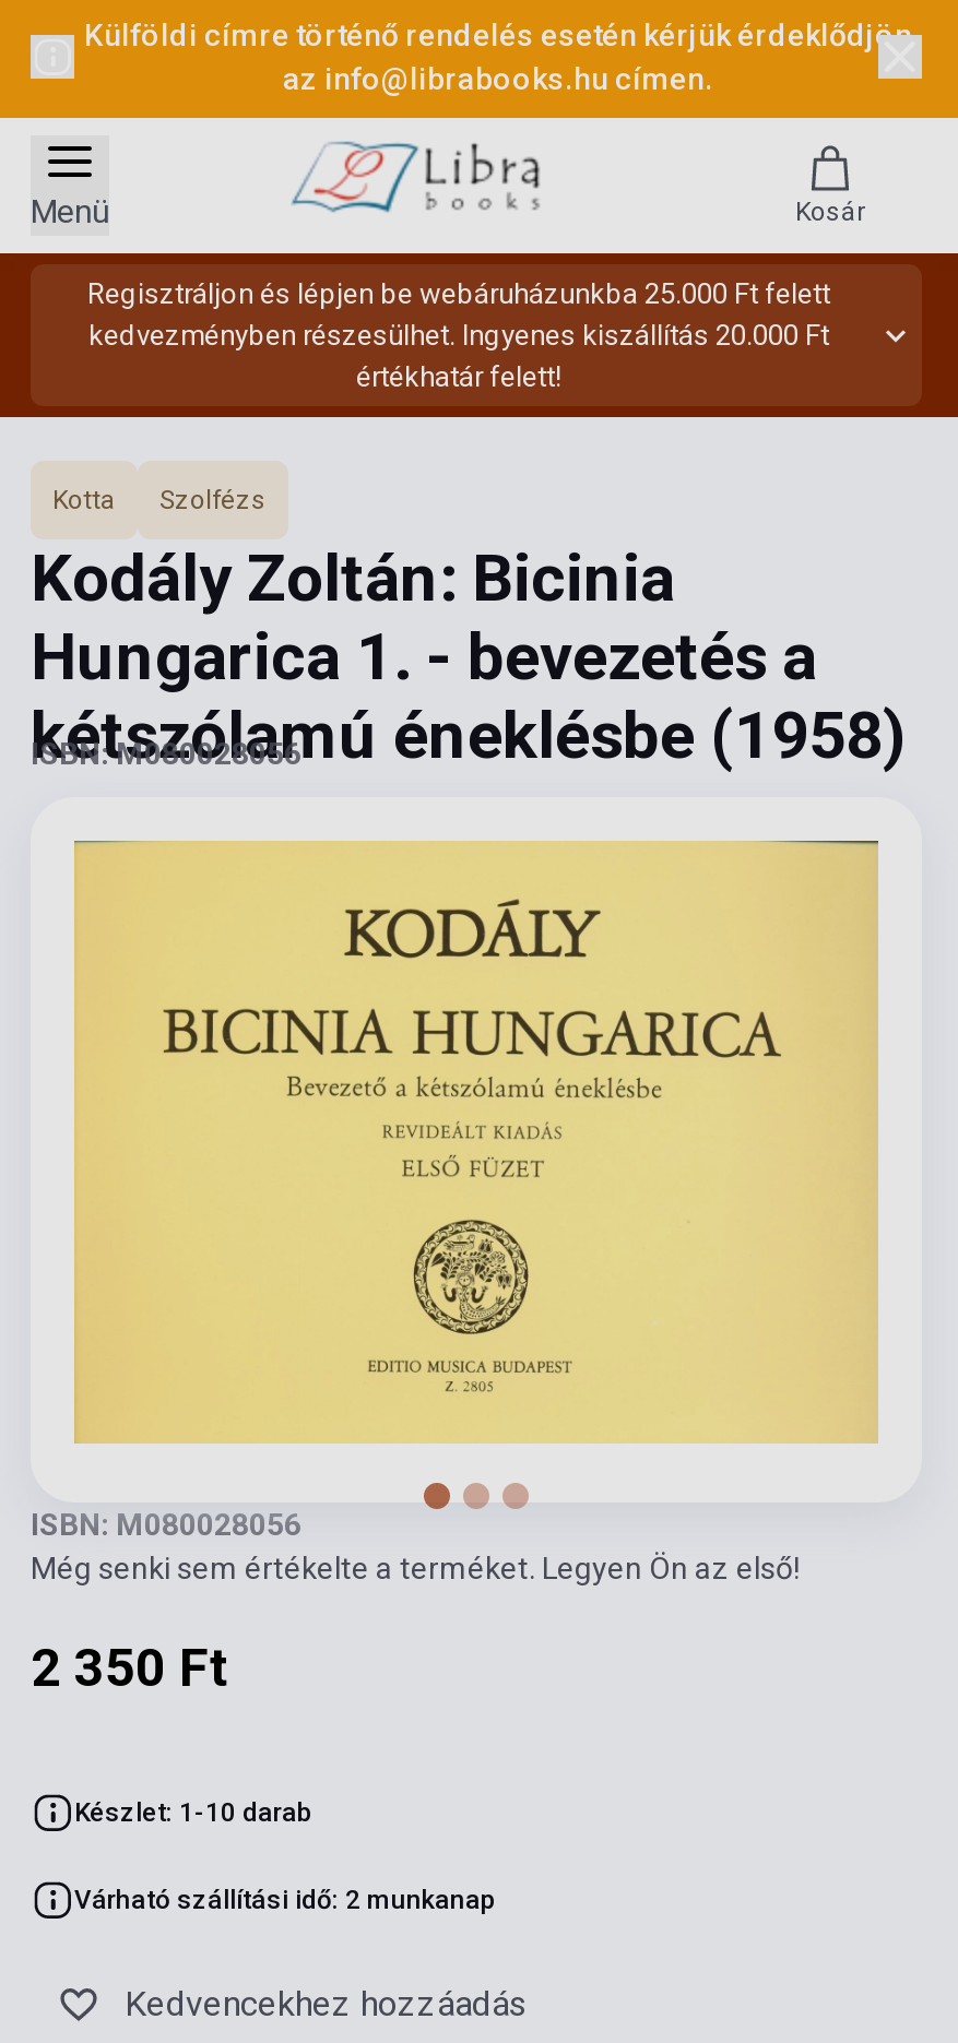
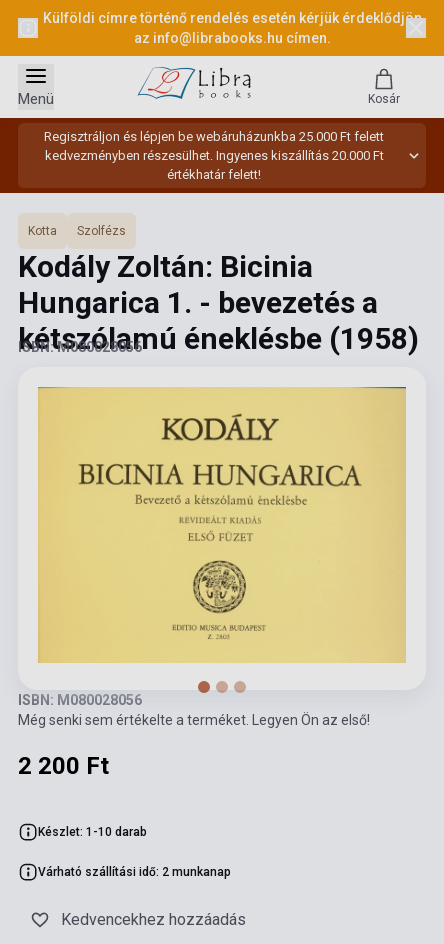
[31,1638,229,1699] 2 350 Ft -> [18,752,109,780] 2 200 Ft

